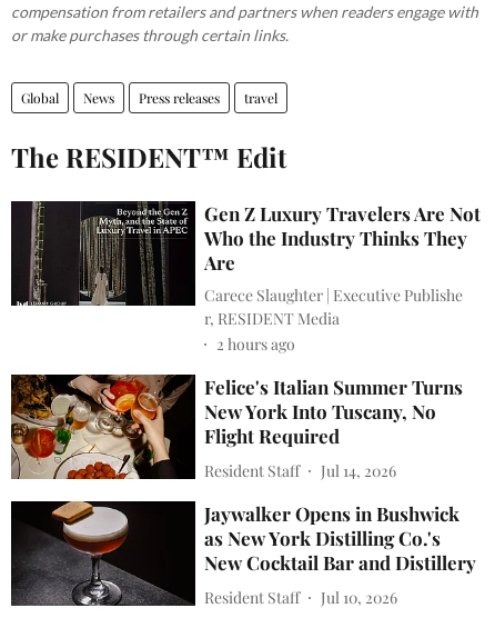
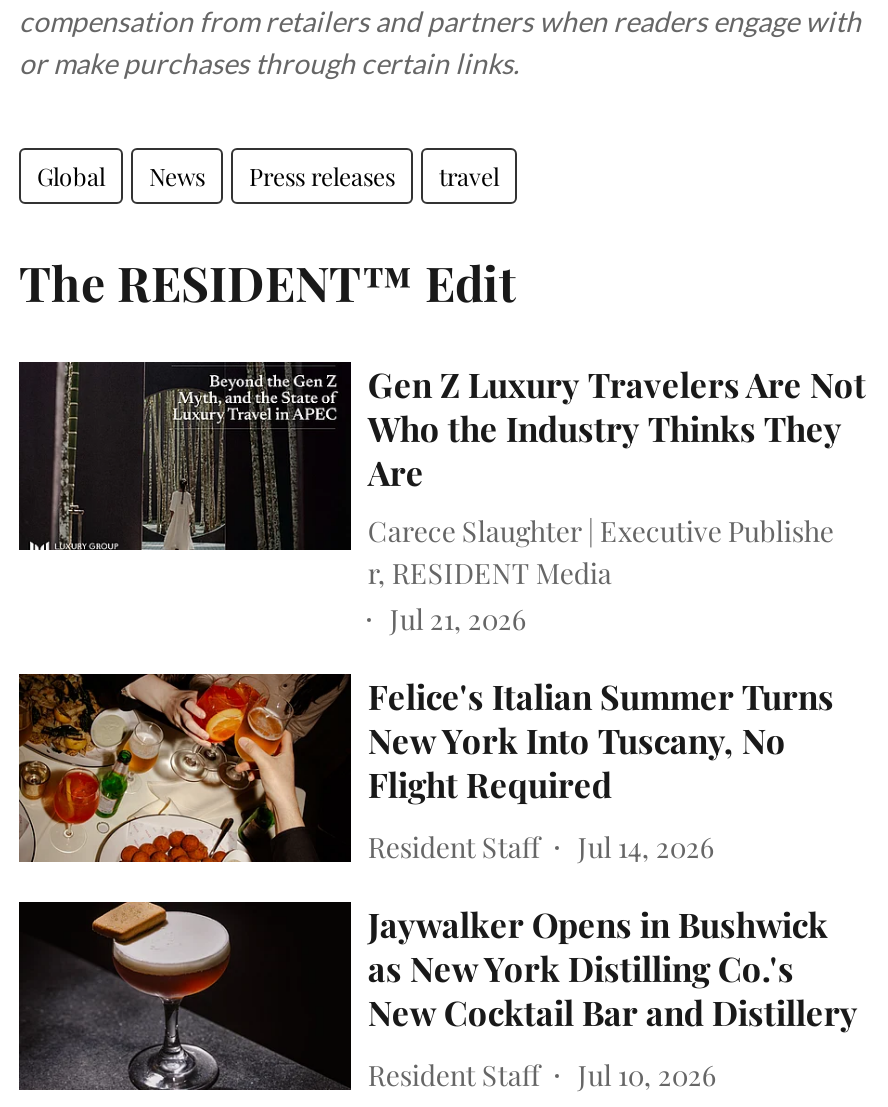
[217,333,296,354] 2 hours ago -> [390,600,526,638] Jul 21, 2026

